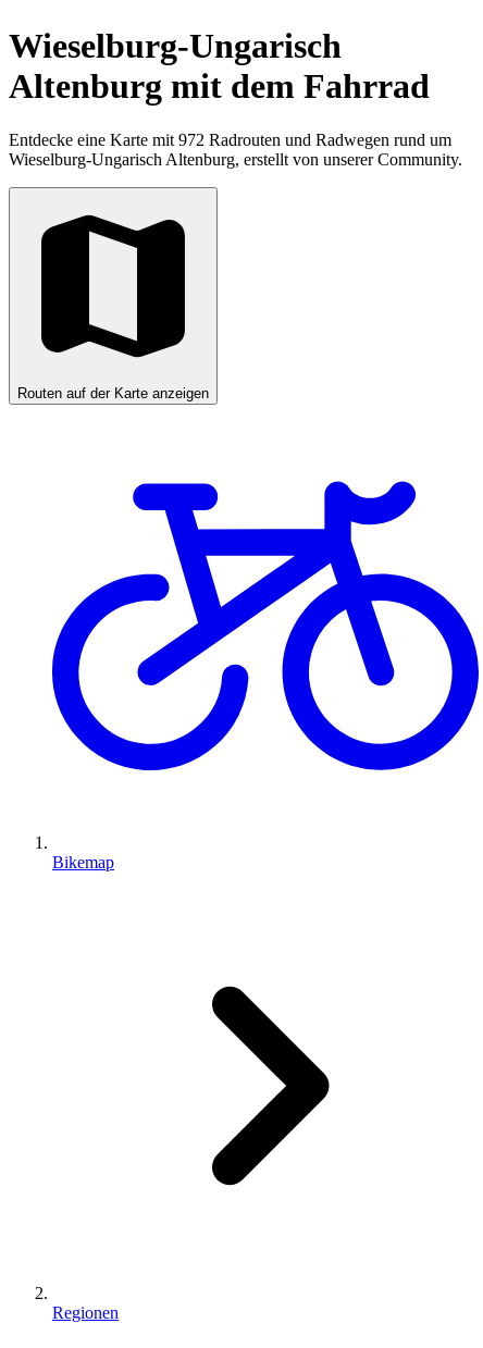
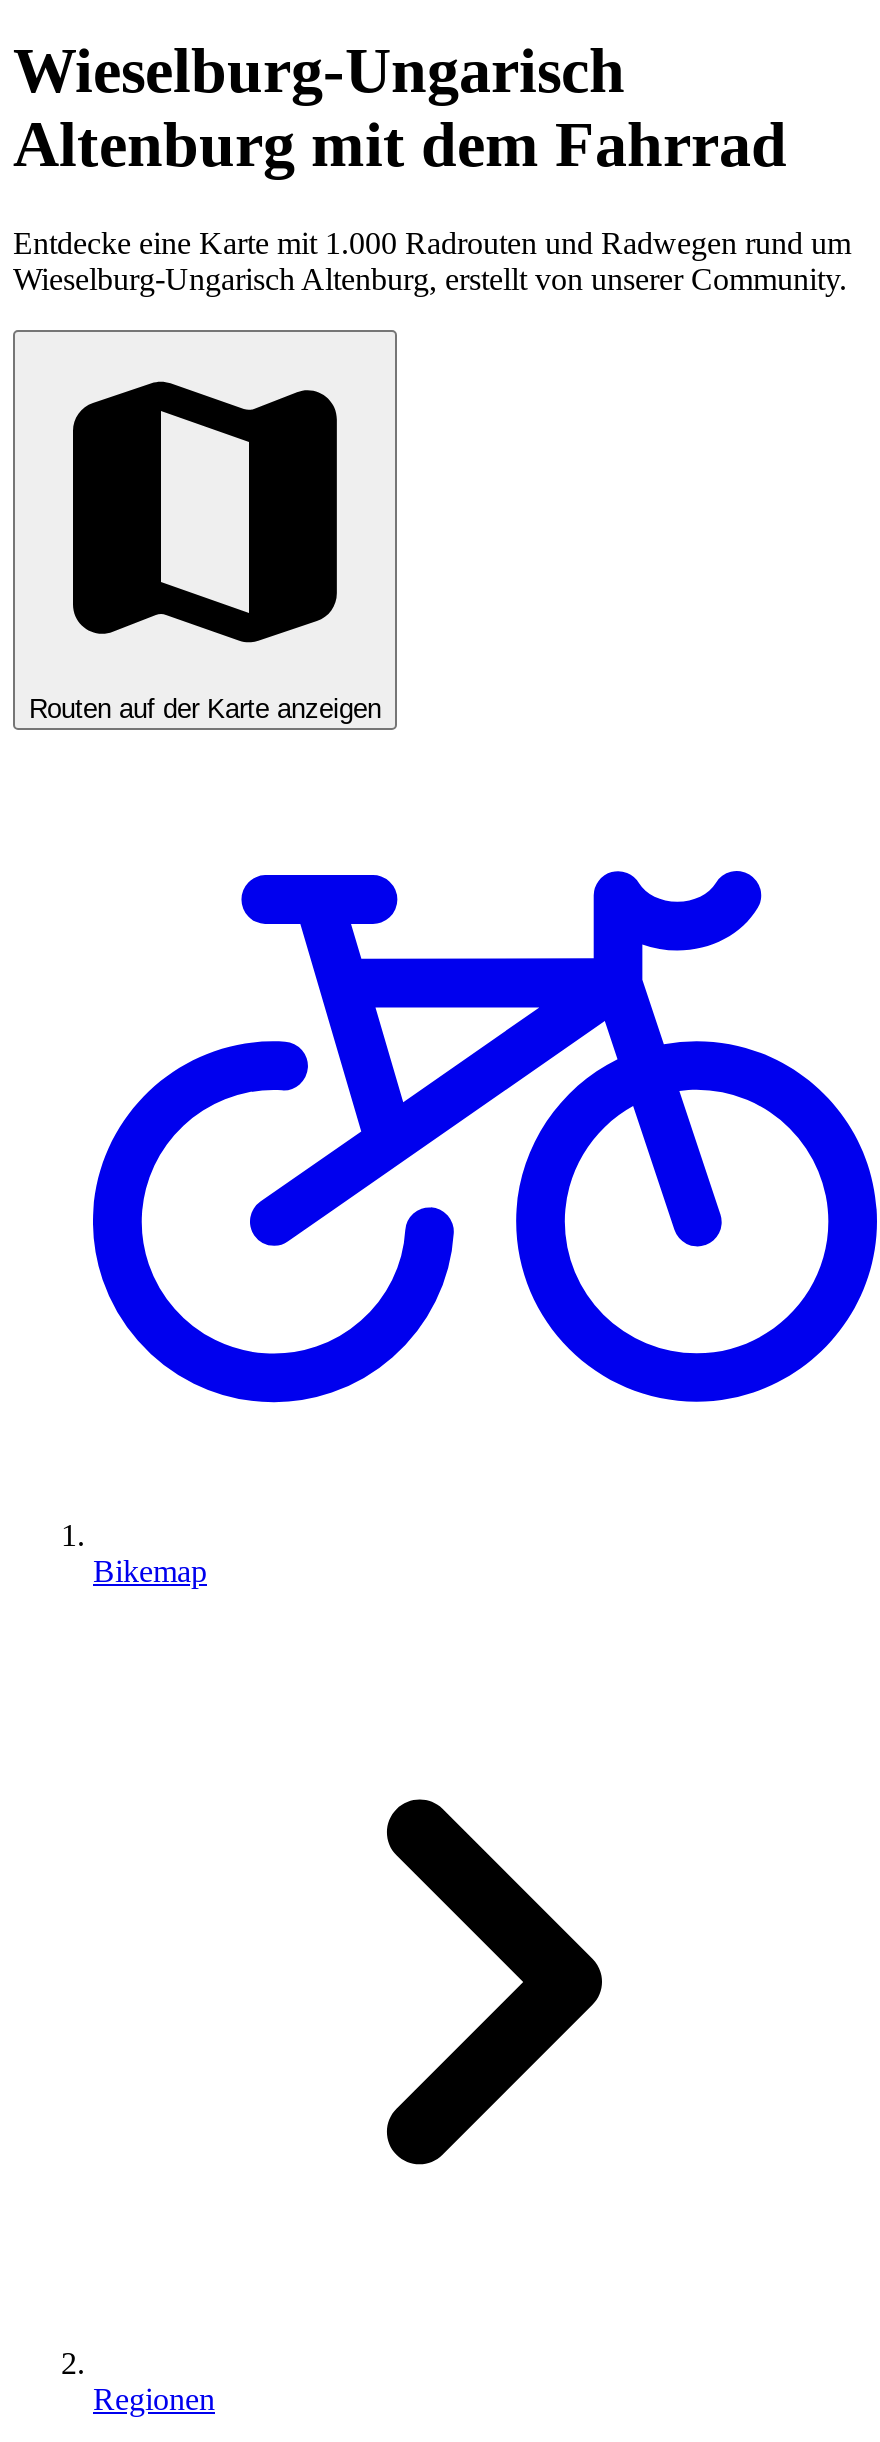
[9,130,451,149] Entdecke eine Karte mit 972 Radrouten und Radwegen rund um -> [13,226,851,260] Entdecke eine Karte mit 1.000 Radrouten und Radwegen rund um

